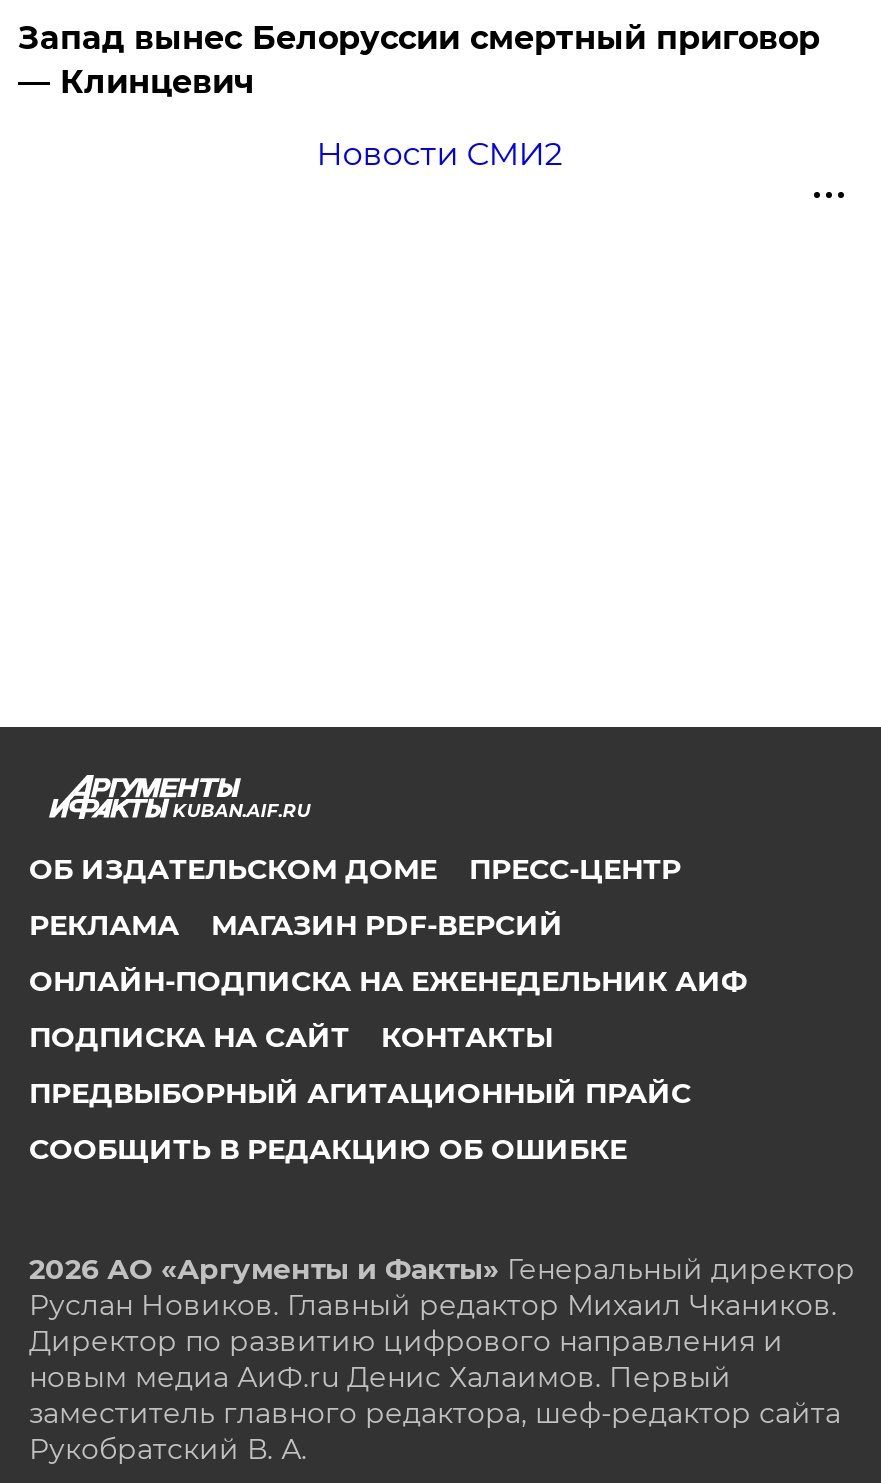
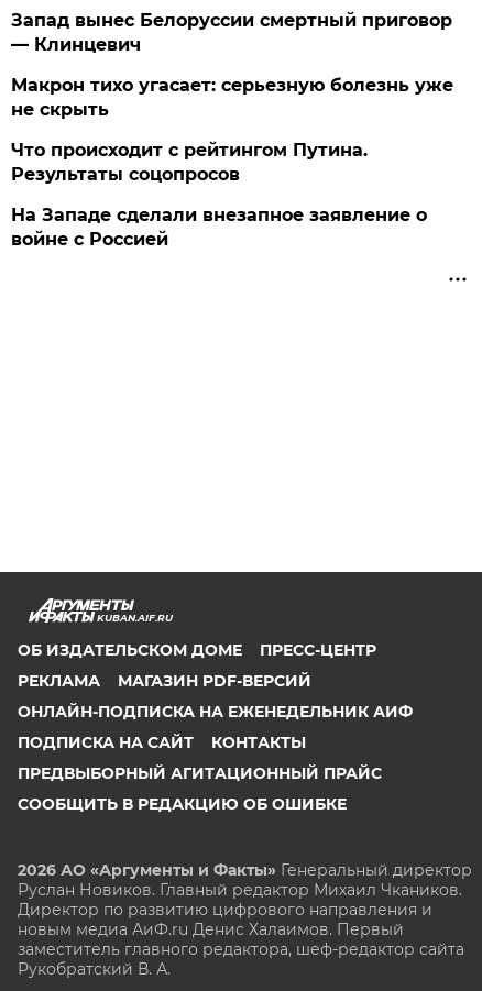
[316,135,562,173] Новости СМИ2 -> [11,75,454,250] Макрон тихо угасает: серьезную болезнь уже | не скрыть | Что происходит с рейтингом Путина. | Результаты соцопросов | На Западе сделали внезапное заявление о | войне с Россией

